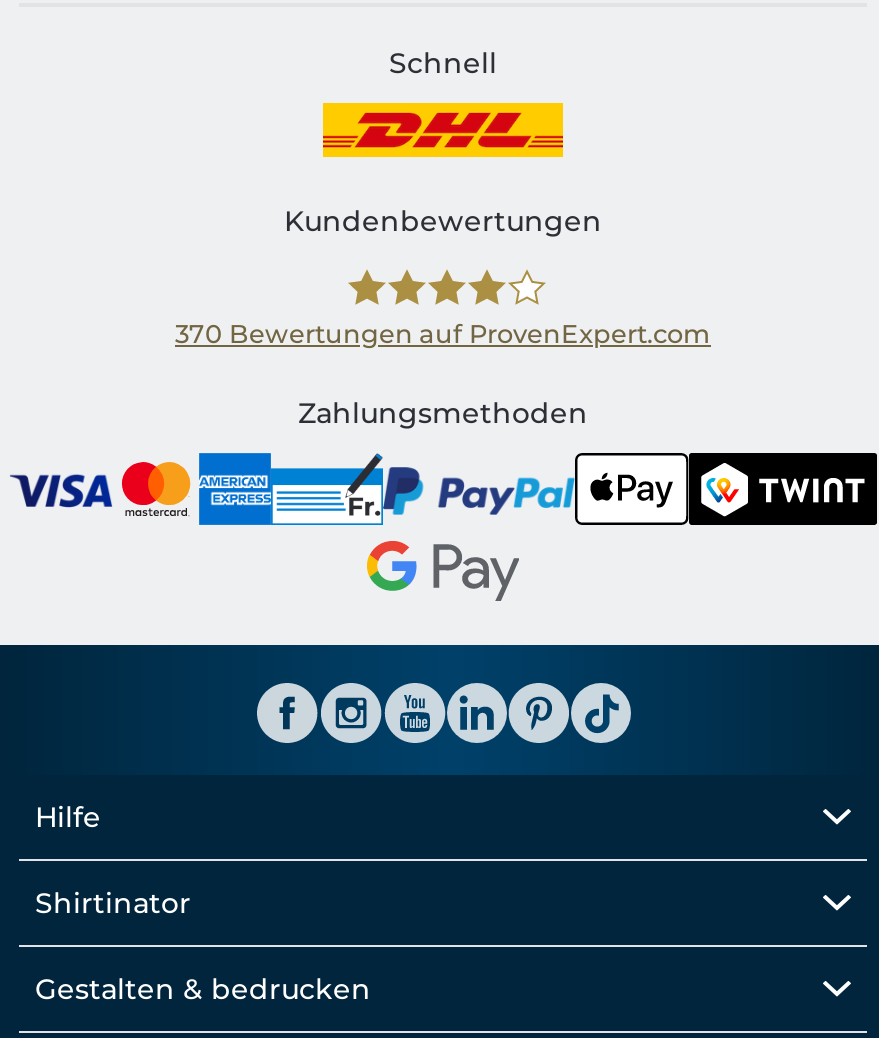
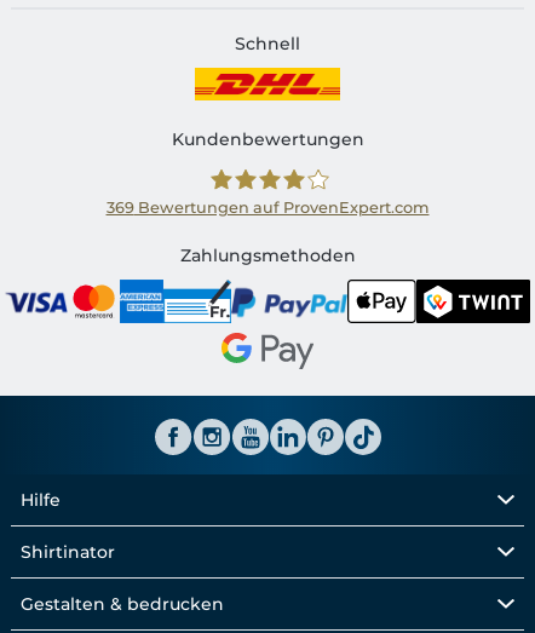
[175,319,711,349] 370 Bewertungen auf ProvenExpert.com -> [106,199,429,217] 369 Bewertungen auf ProvenExpert.com

